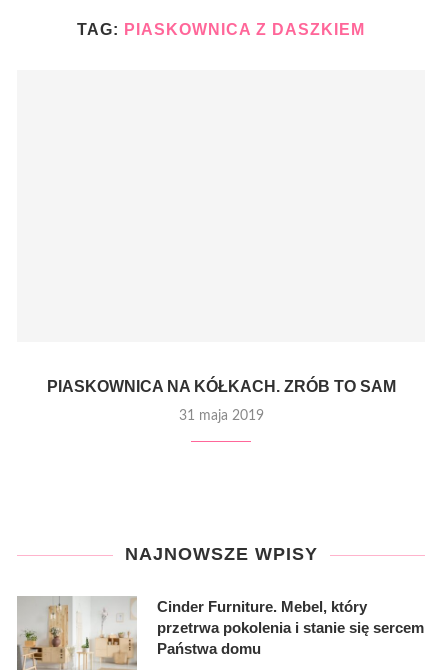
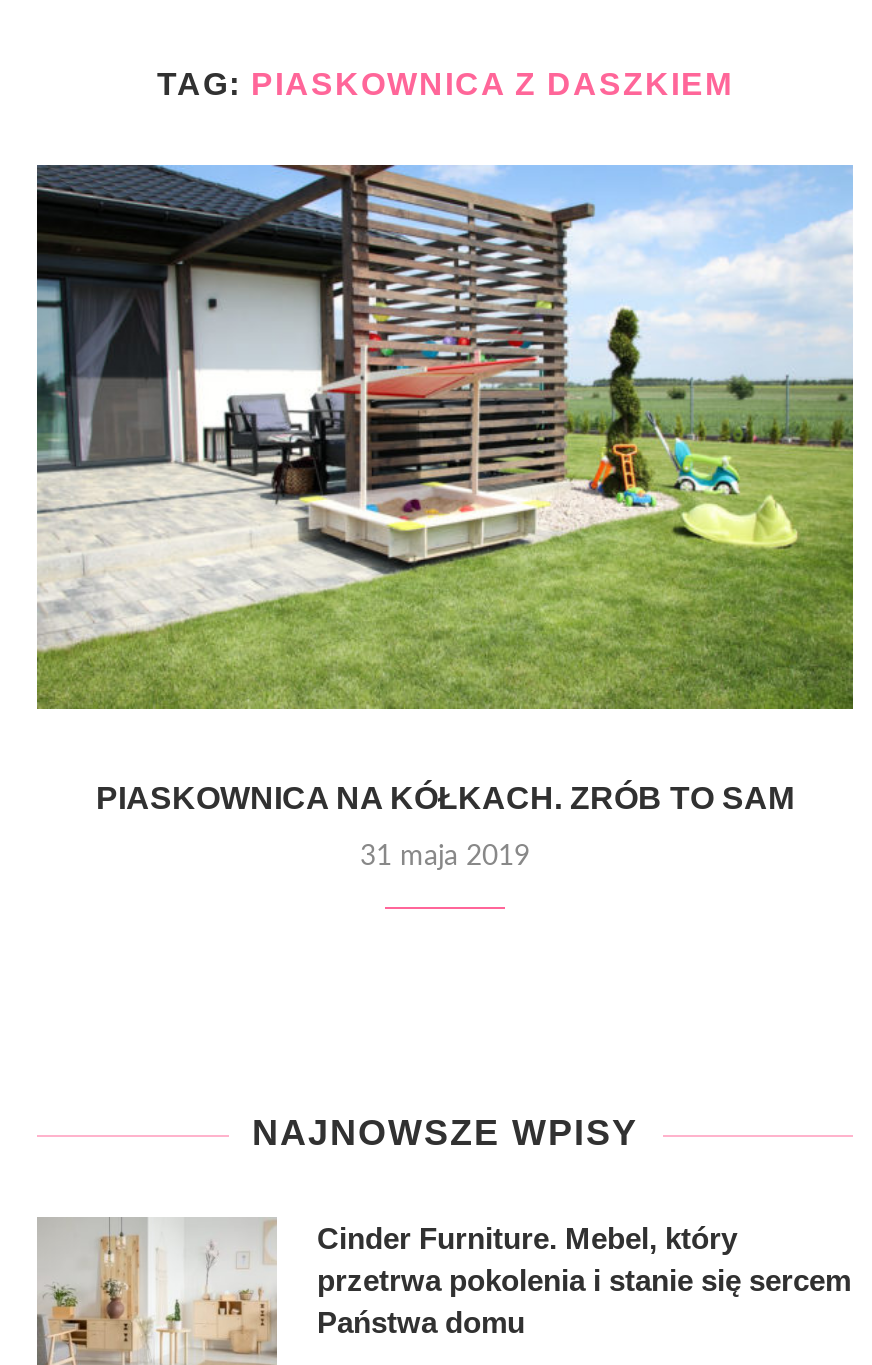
none -> [35,163,855,711] [image]

